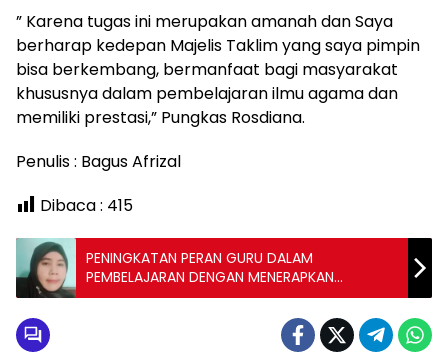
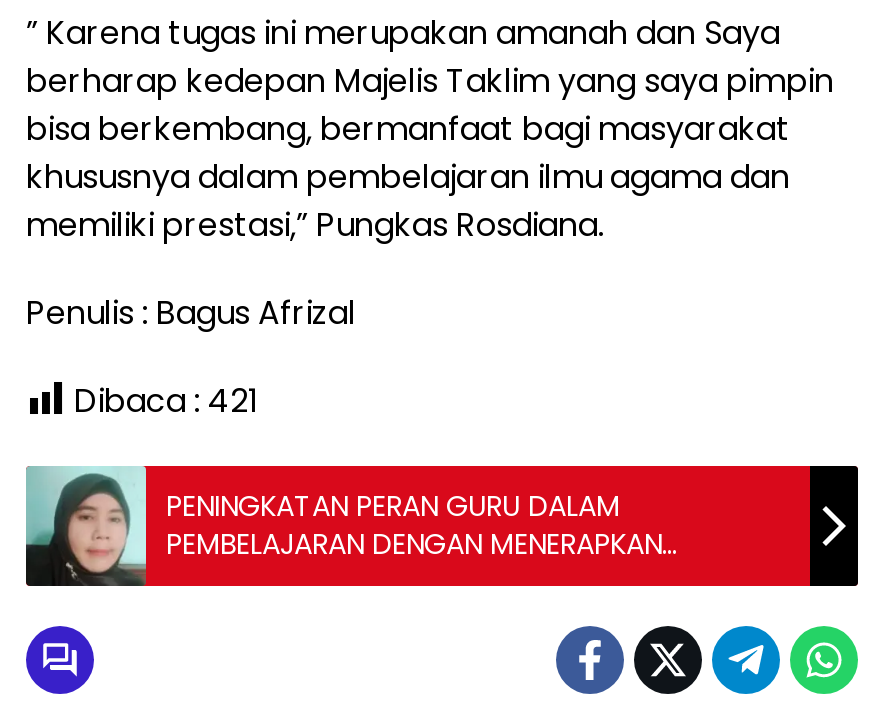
[40,194,133,217] Dibaca : 415 -> [74,378,258,424] Dibaca : 421

